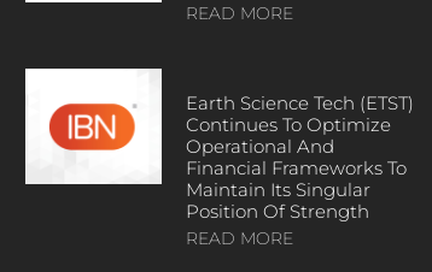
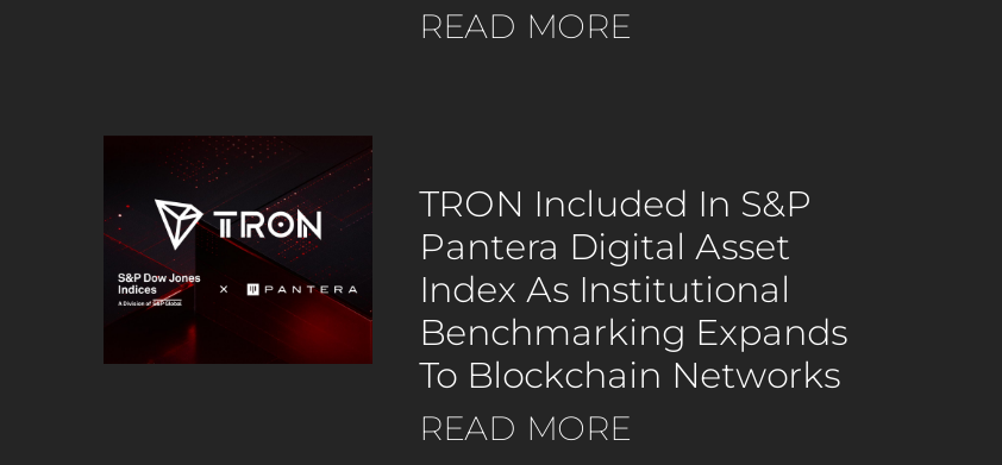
[24,67,413,223] [image] | Earth Science Tech (ETST) | Continues To Optimize | Operational And | Financial Frameworks To | Maintain Its Singular | Position Of Strength -> [101,133,848,398] [image] | TRON Included In S&P | Pantera Digital Asset | Index As Institutional | Benchmarking Expands | To Blockchain Networks

